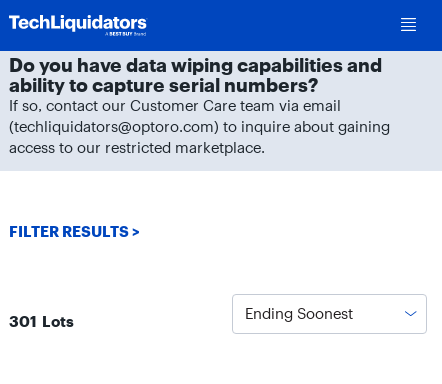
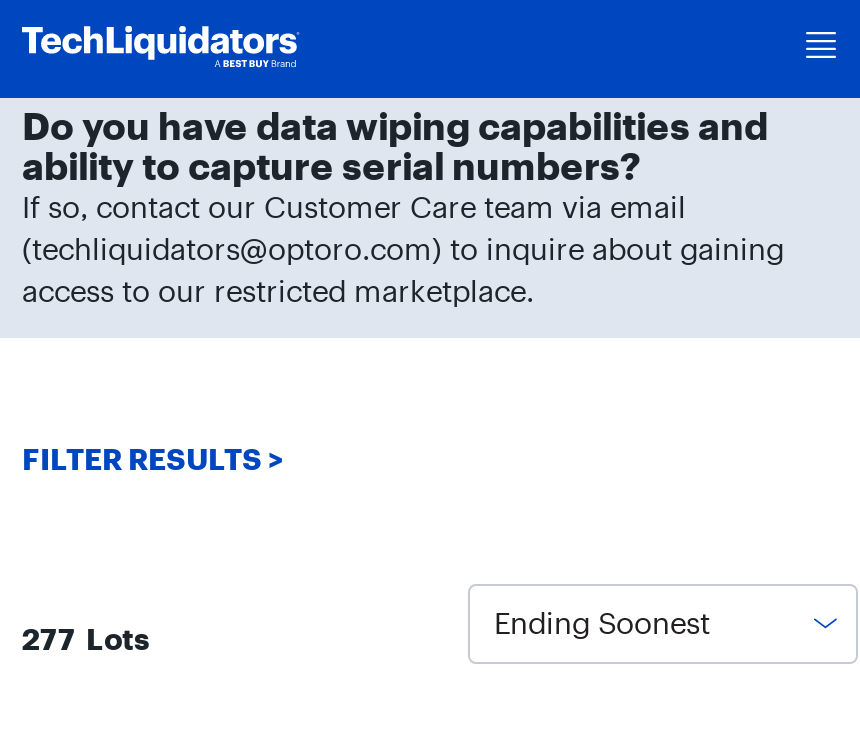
[9,311,74,330] 301 Lots -> [22,619,150,657] 277 Lots

